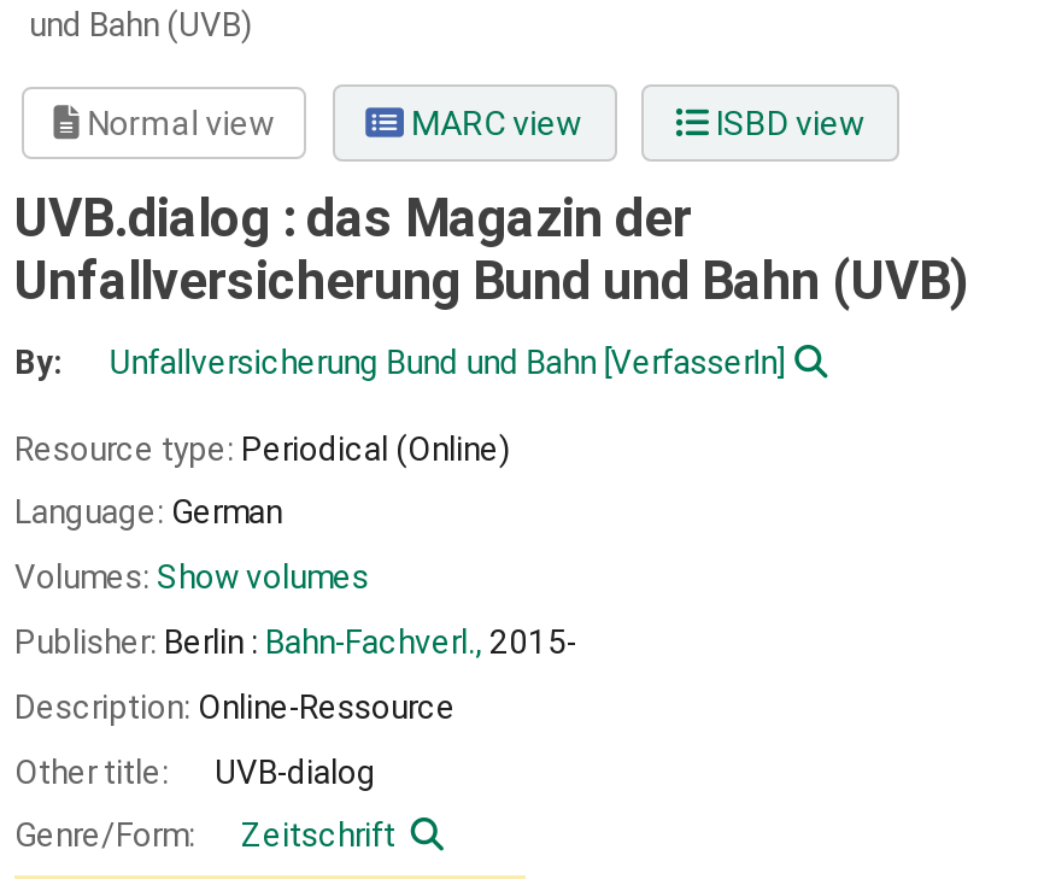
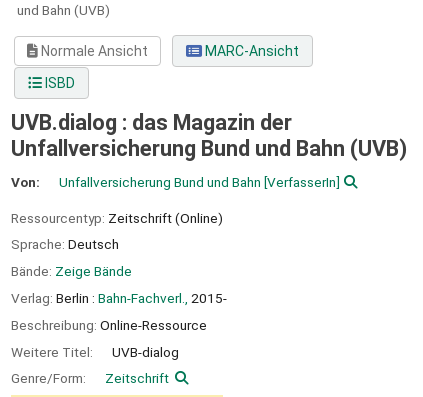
[80,104,866,143] Normal view | MARC view | ISBD view -> [38,43,299,91] Normale Ansicht | MARC-Ansicht | ISBD
[14,341,63,380] By: -> [11,174,40,190] Von:
[14,428,511,467] Resource type: Periodical (Online) -> [11,209,223,225] Ressourcentyp: Zeitschrift (Online)
[14,493,282,531] Language: German -> [11,236,119,252] Sprache: Deutsch
[14,557,369,596] Volumes: Show volumes -> [11,263,132,279] Bände: Zeige Bände
[14,622,576,661] Publisher: Berlin : Bahn-Fachverl., 2015- -> [11,290,227,306] Verlag: Berlin : Bahn-Fachverl., 2015-
[14,687,456,725] Description: Online-Ressource -> [11,317,207,333] Beschreibung: Online-Ressource
[14,751,176,790] Other title: -> [11,343,96,359] Weitere Titel:

